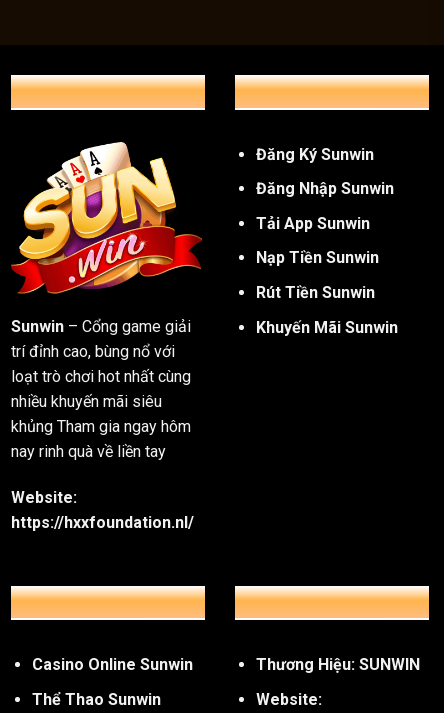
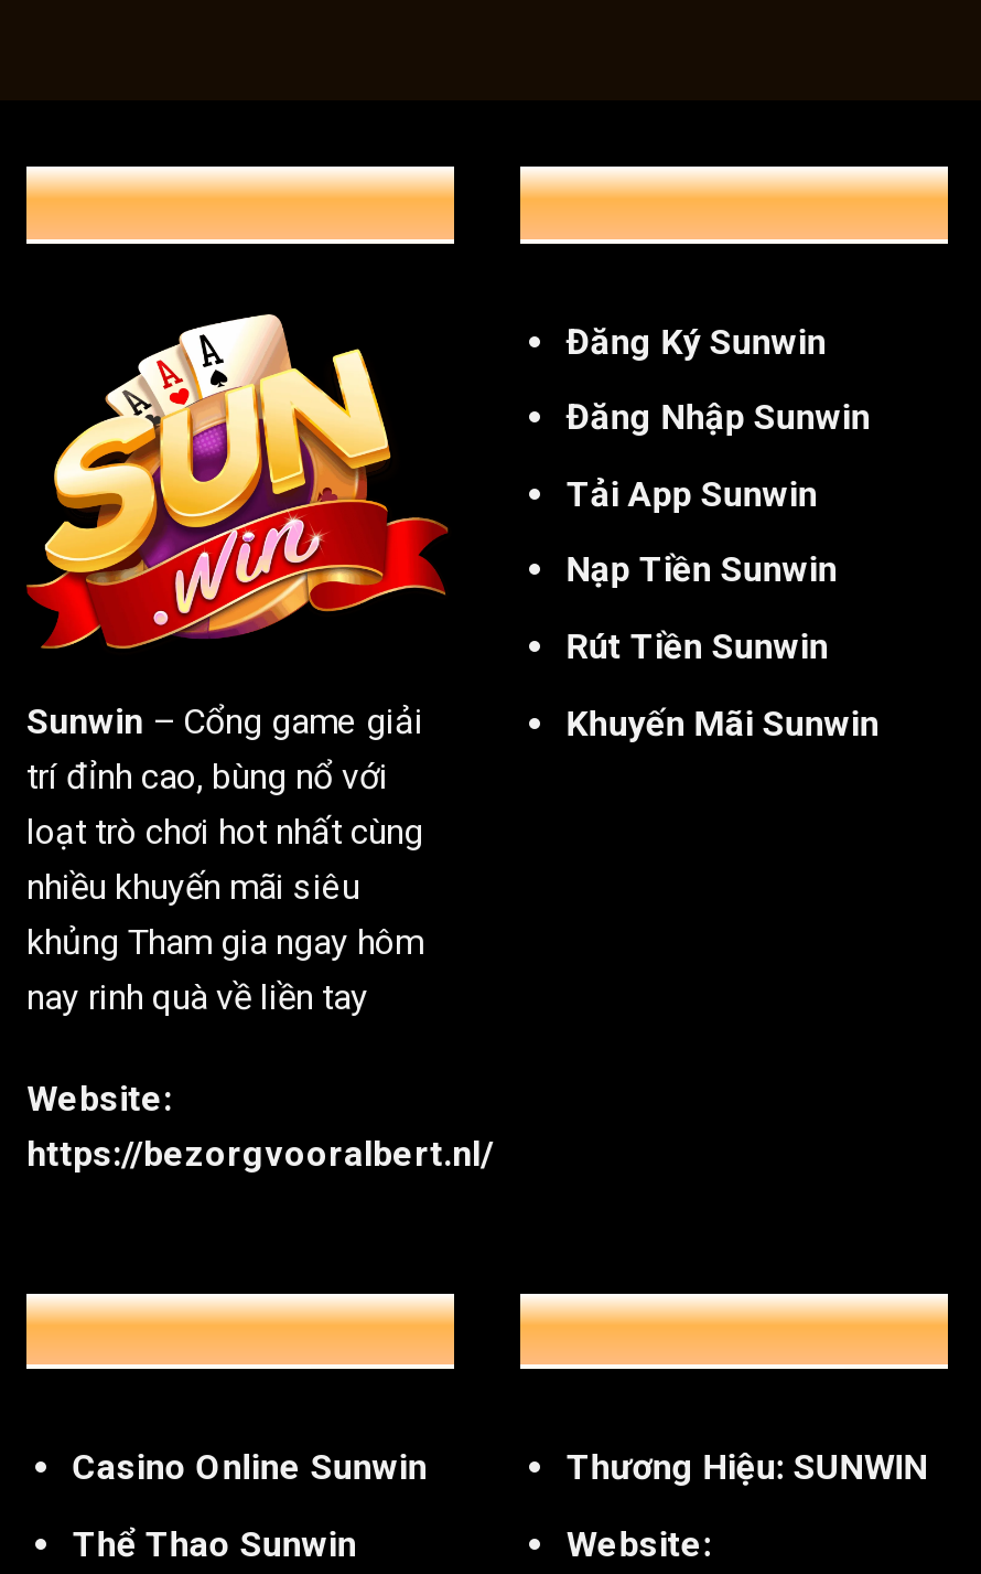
[11,513,194,532] https://hxxfoundation.nl/ -> [26,1132,494,1174] https://bezorgvooralbert.nl/

